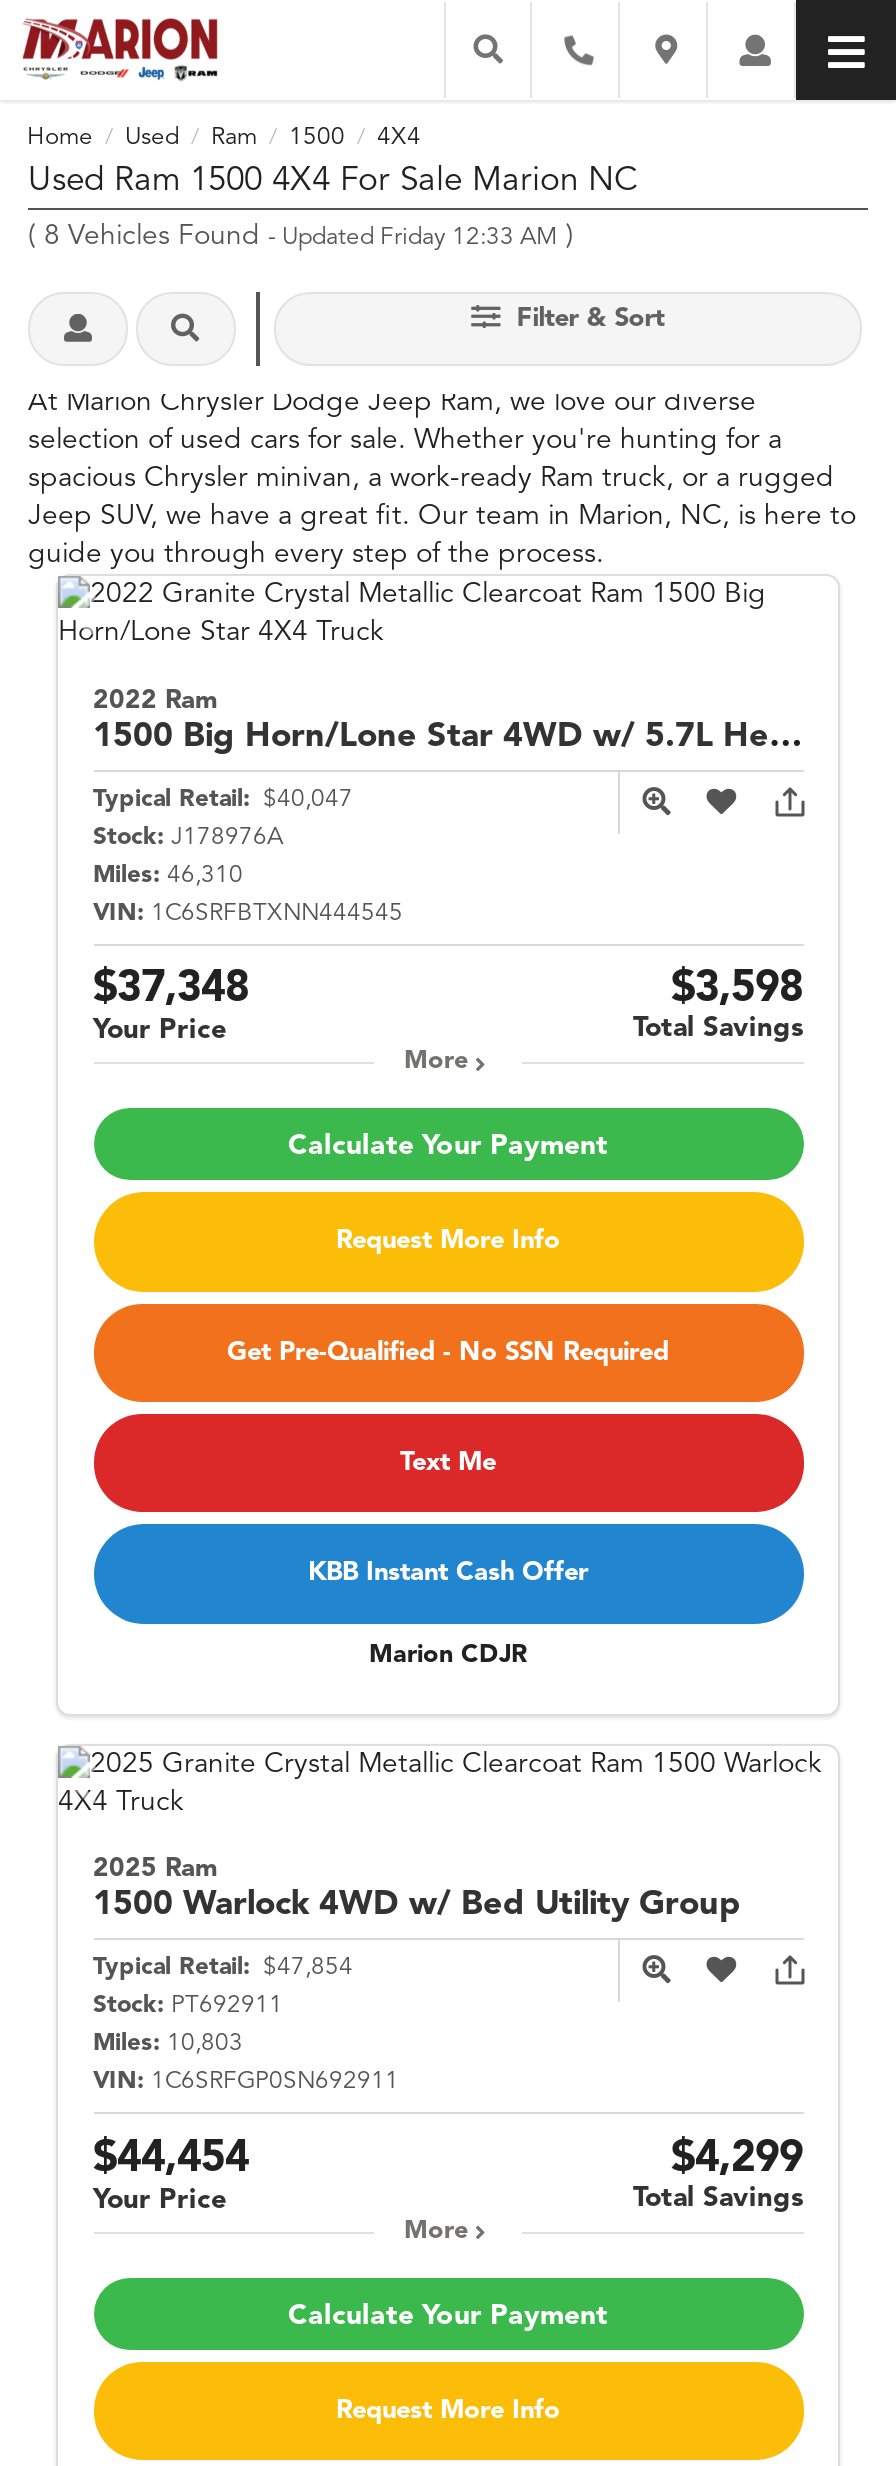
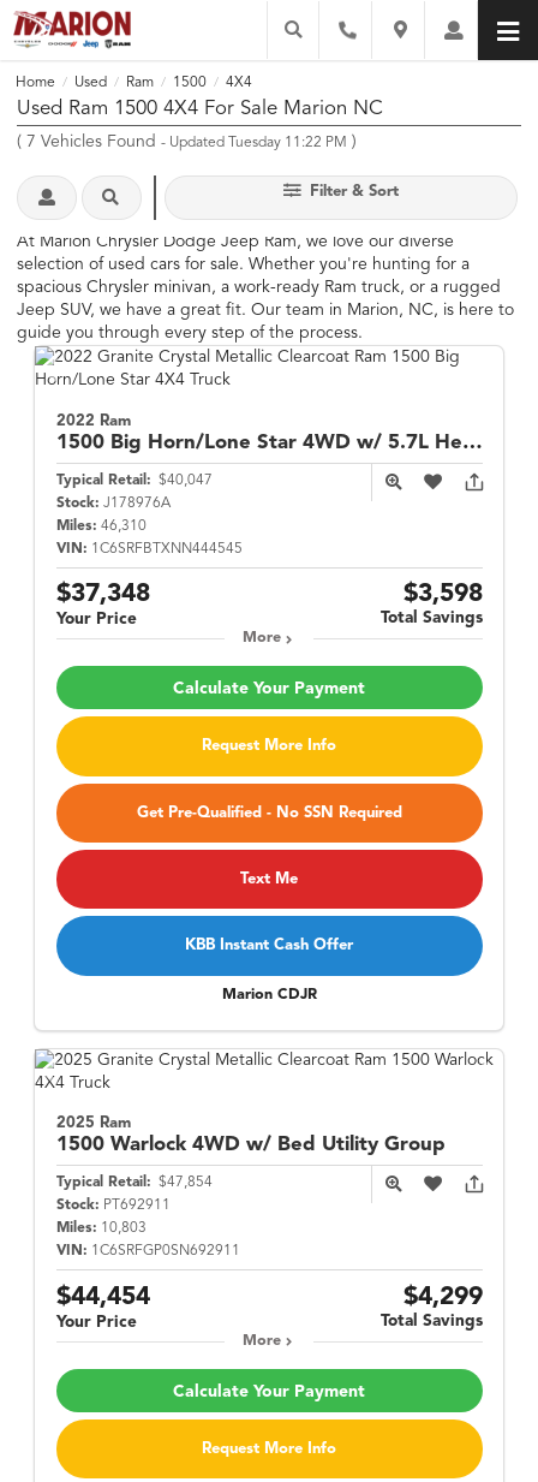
[28,222,574,250] (8 Vehicles Found - Updated Friday 12:33 AM) -> [17,134,357,150] (7 Vehicles Found - Updated Tuesday 11:22 PM)

